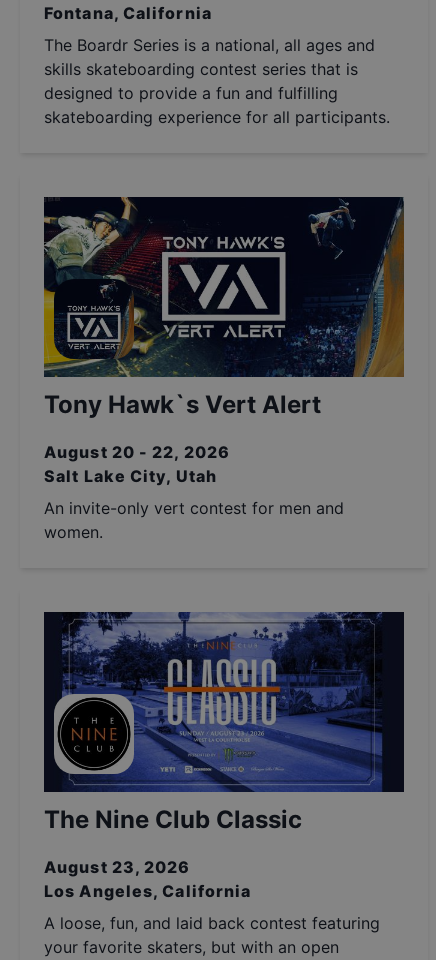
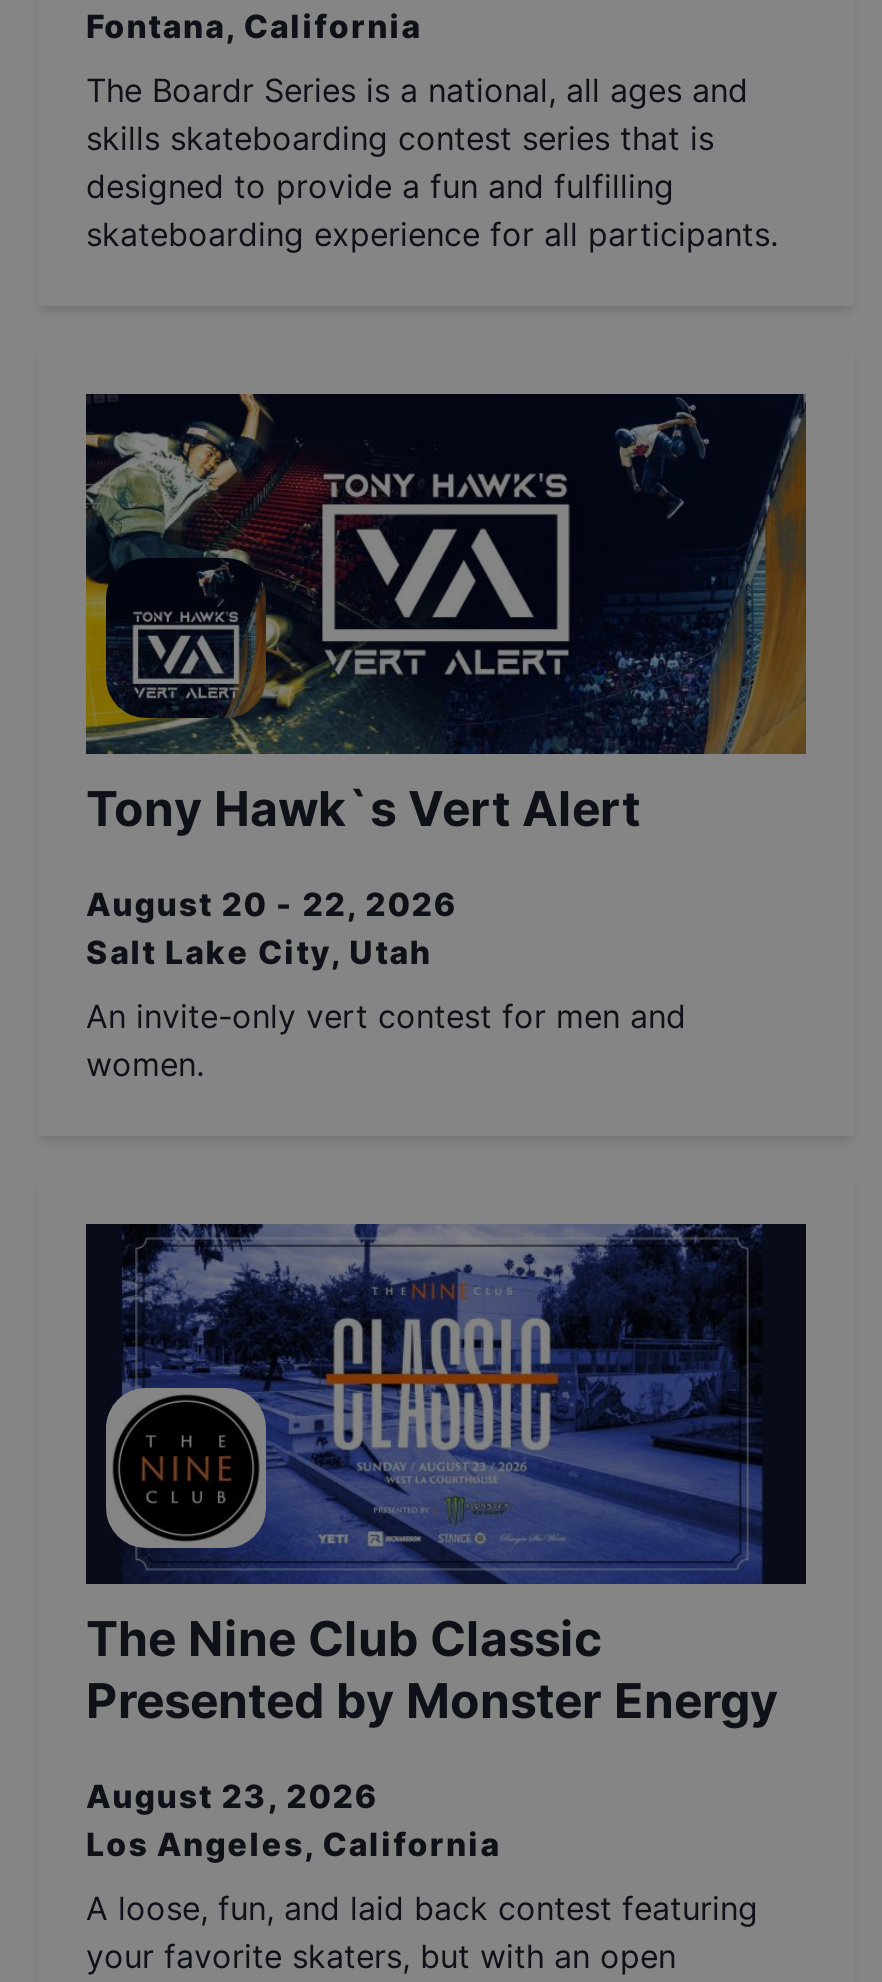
none -> [86,1672,778,1730] Presented by Monster Energy

